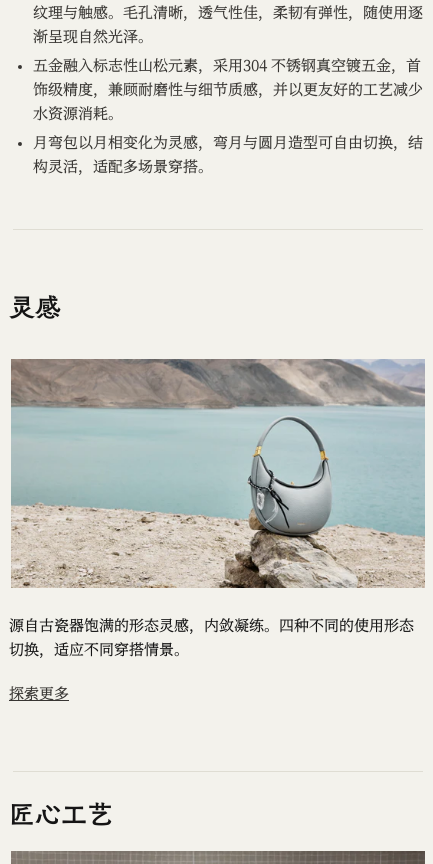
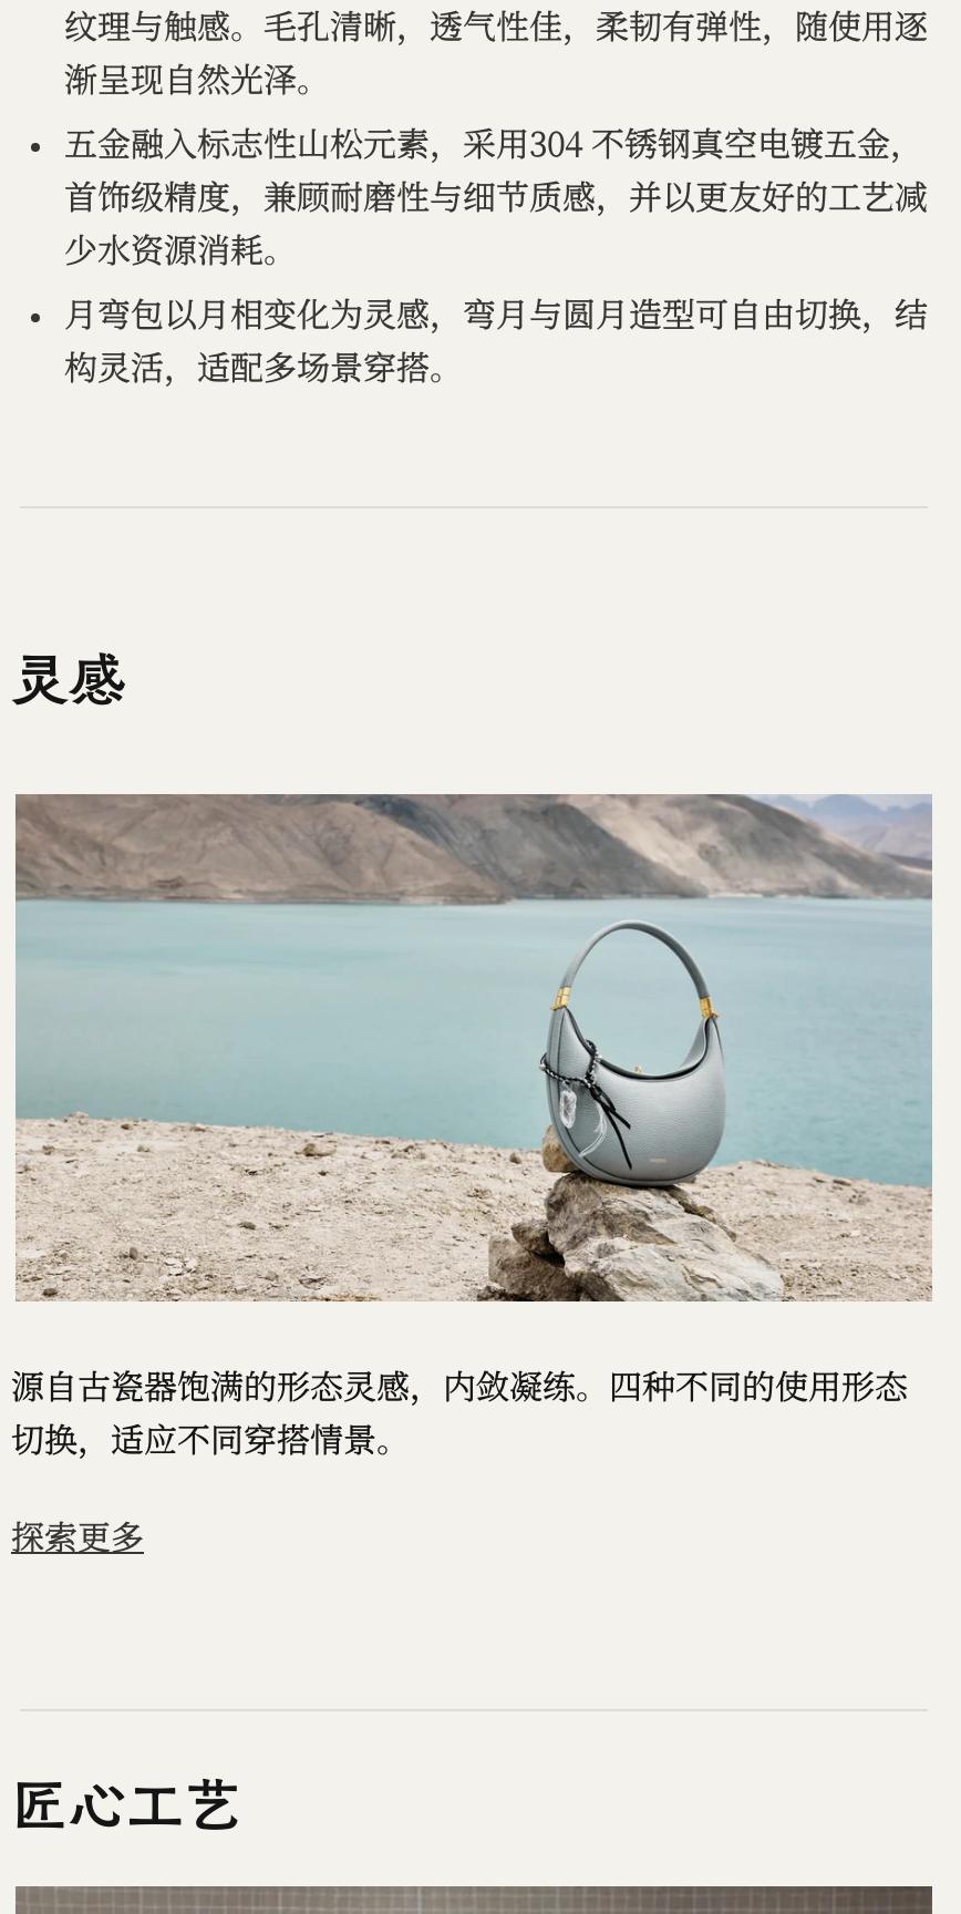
[33,57,421,72] 五金融入标志性山松元素，采用304 不锈钢真空镀五金，首 -> [64,127,923,161] 五金融入标志性山松元素，采用304 不锈钢真空电镀五金，
[33,81,423,96] 饰级精度，兼顾耐磨性与细节质感，并以更友好的工艺减少 -> [64,181,928,214] 首饰级精度，兼顾耐磨性与细节质感，并以更友好的工艺减
[33,105,123,120] 水资源消耗。 -> [64,234,297,267] 少水资源消耗。

